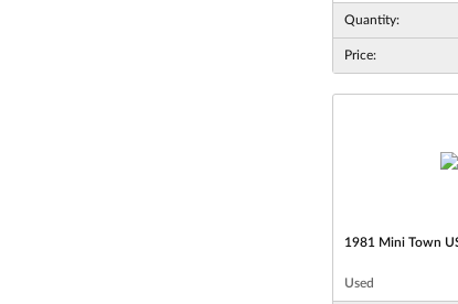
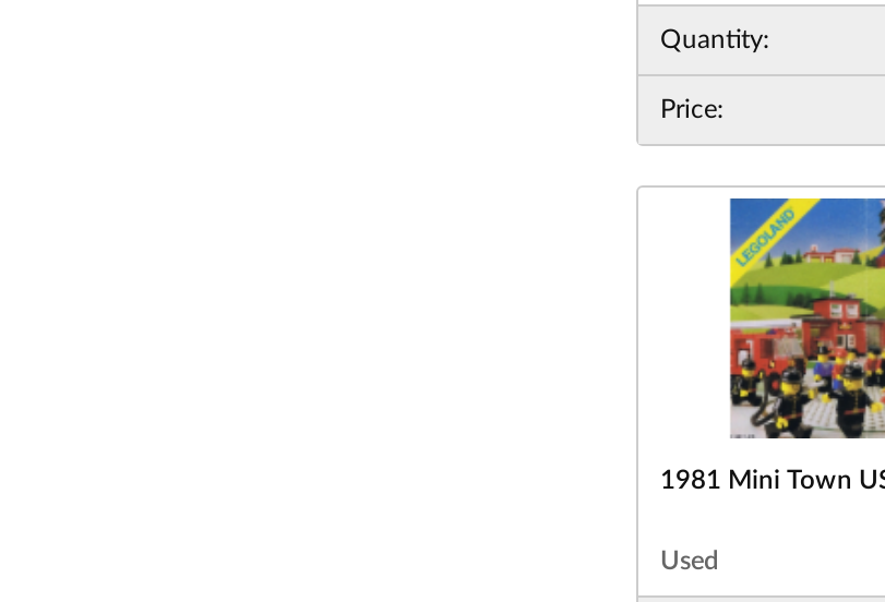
none -> [728,196,878,441] [image]

